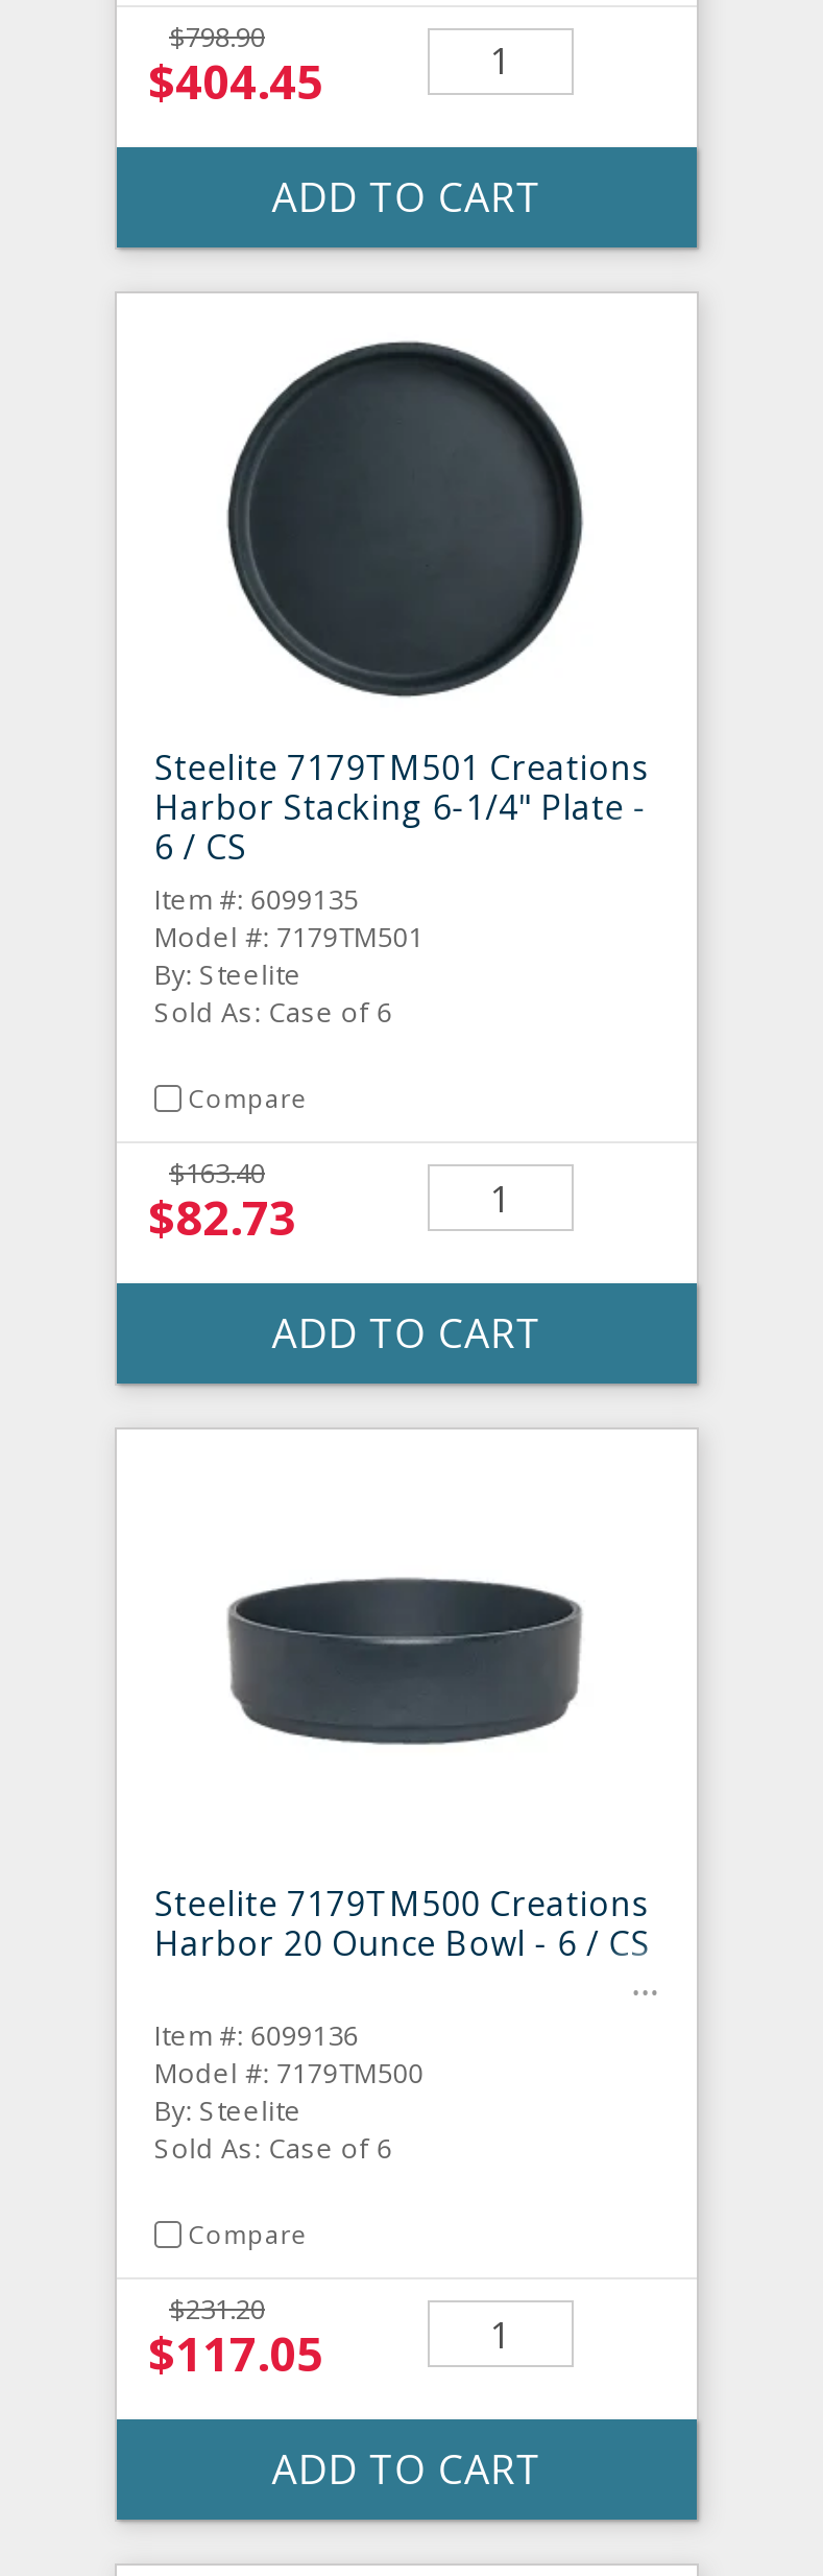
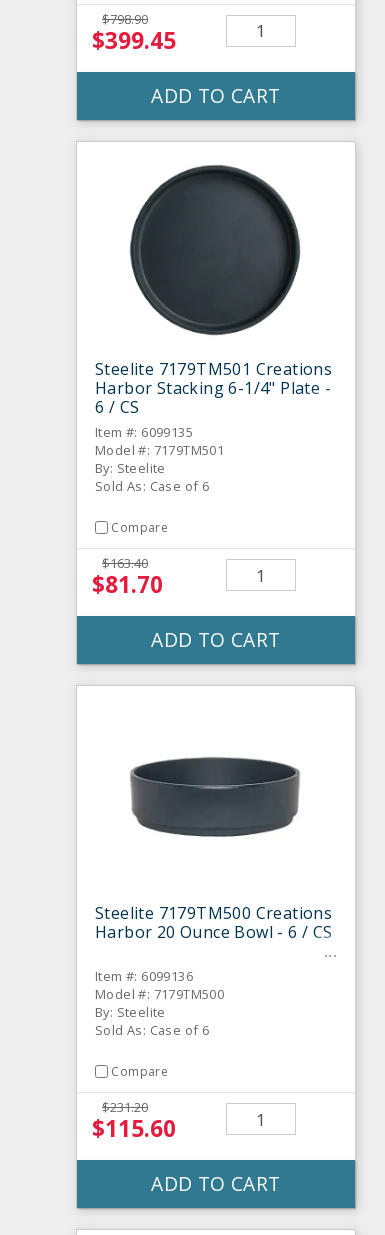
[148,49,323,114] $404.45 -> [92,25,176,56] $399.45
[148,1186,296,1250] $82.73 -> [92,569,163,600] $81.70
[148,2322,323,2387] $117.05 -> [92,1113,176,1144] $115.60

